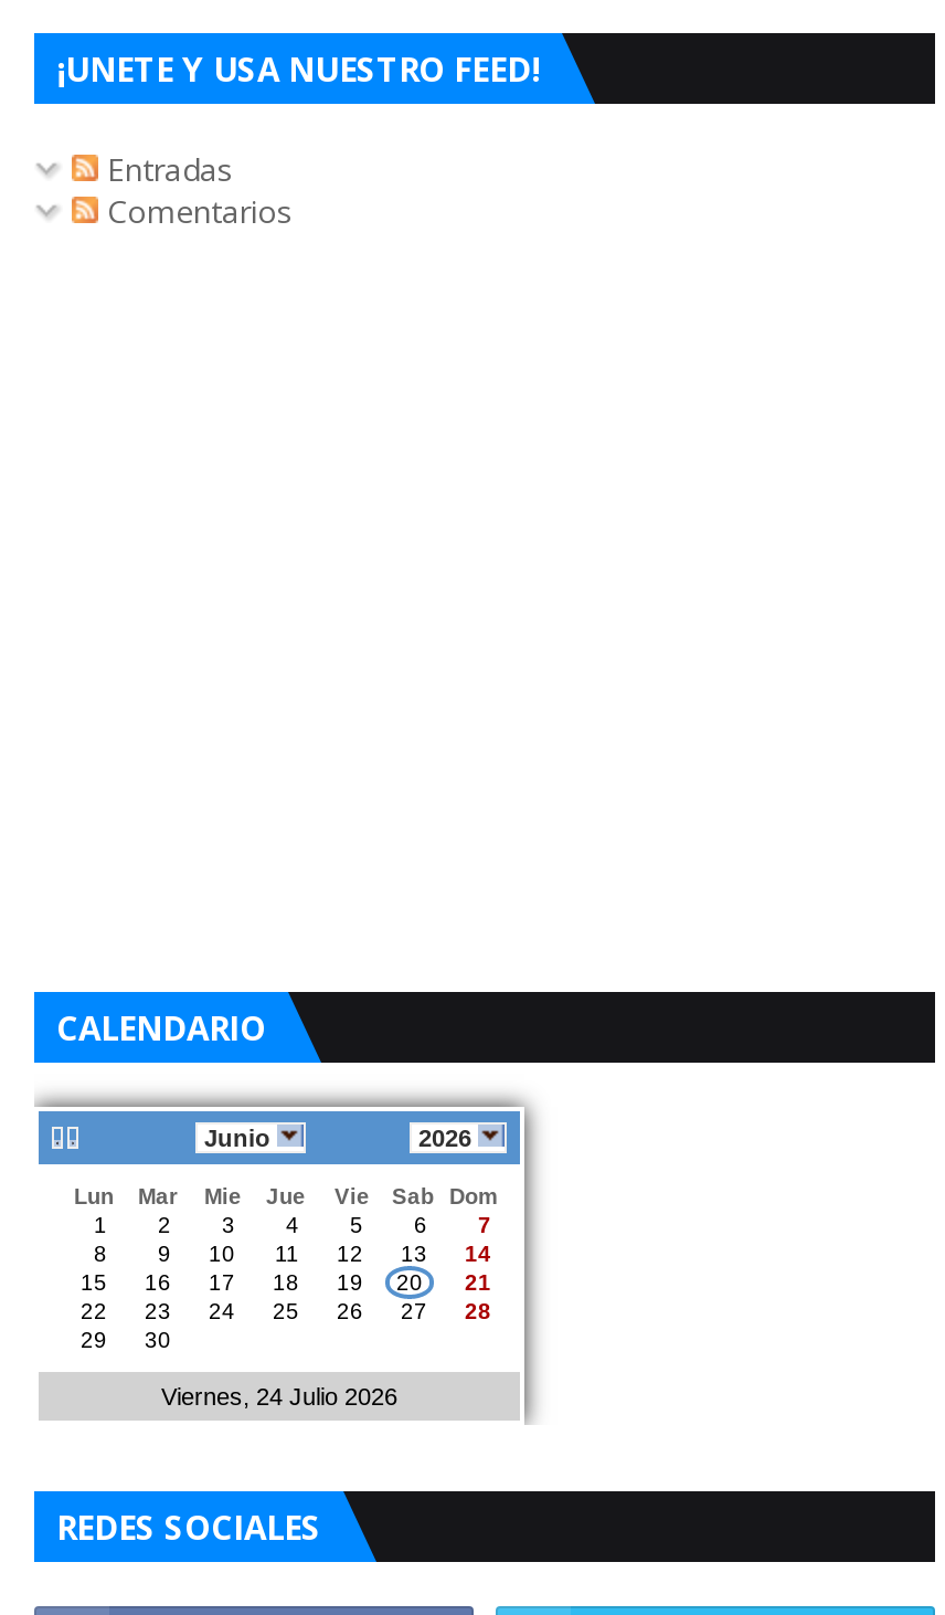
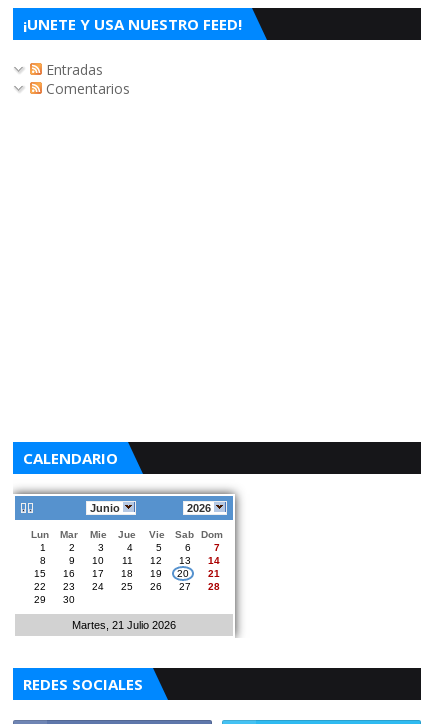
[161,1384,397,1410] Viernes, 24 Julio 2026 -> [72,619,176,631] Martes, 21 Julio 2026

